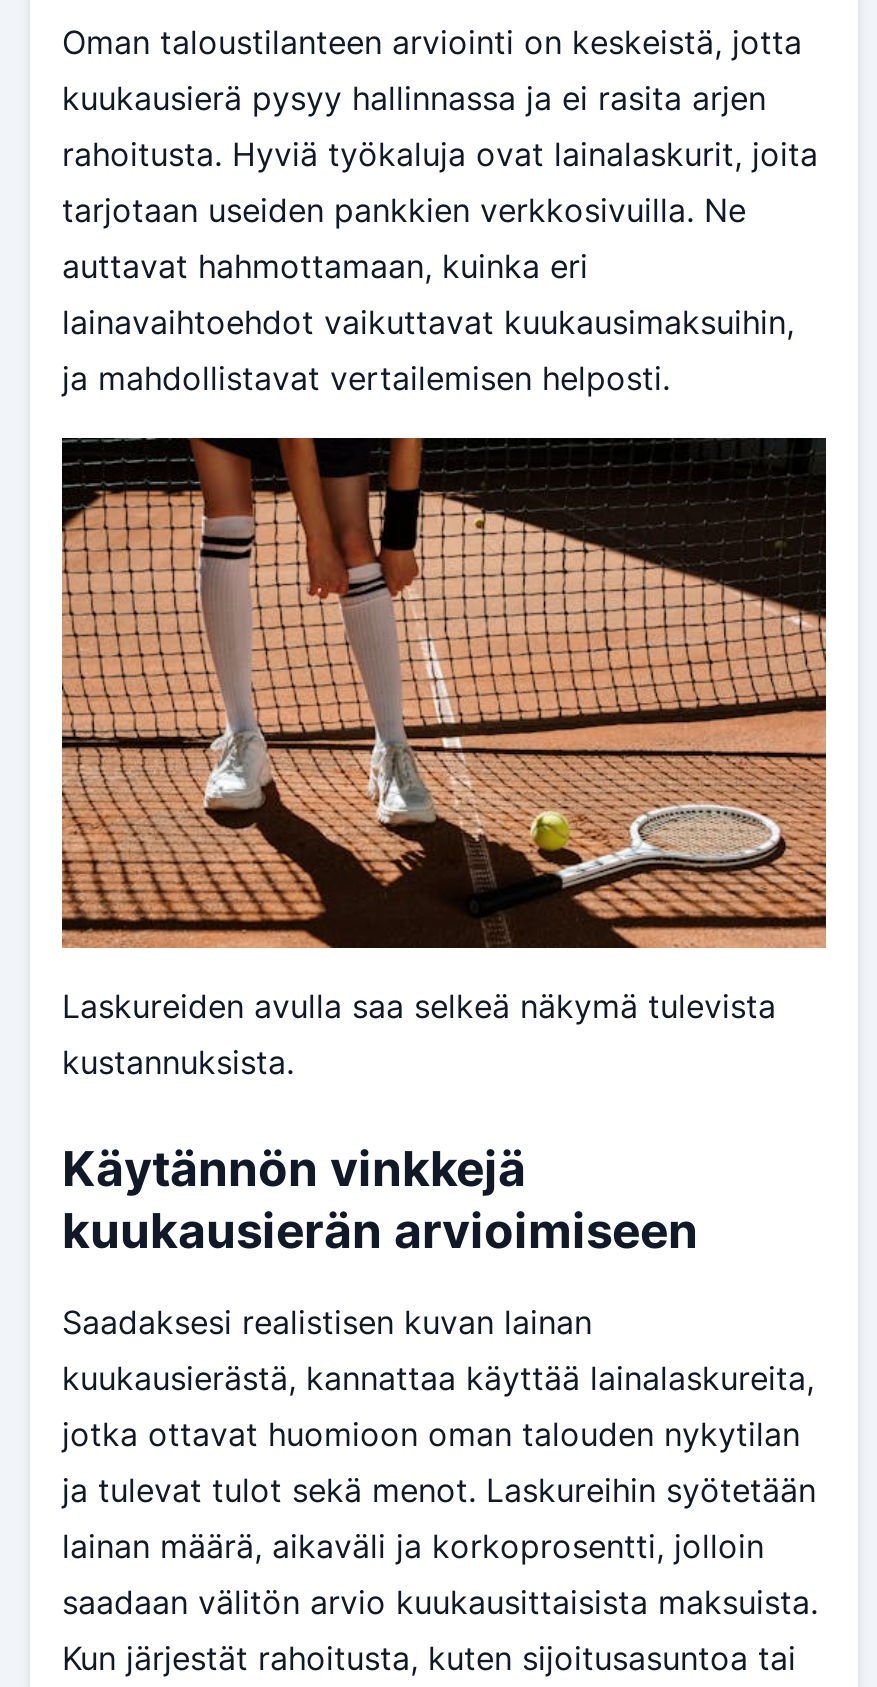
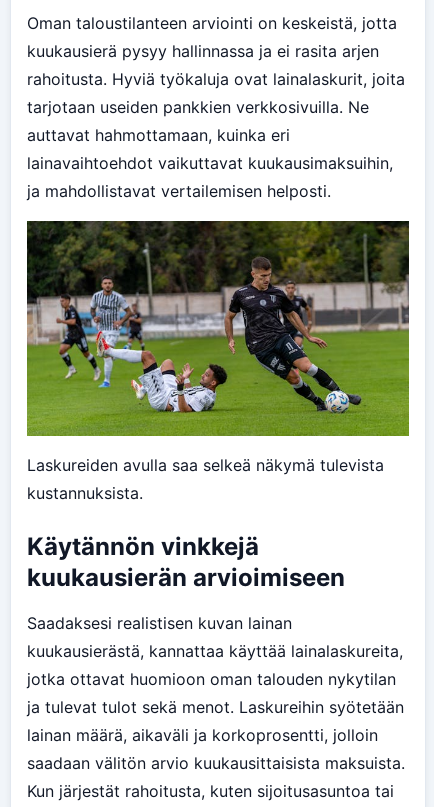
[60,436,828,948] [image] -> [26,220,410,437] [image]

